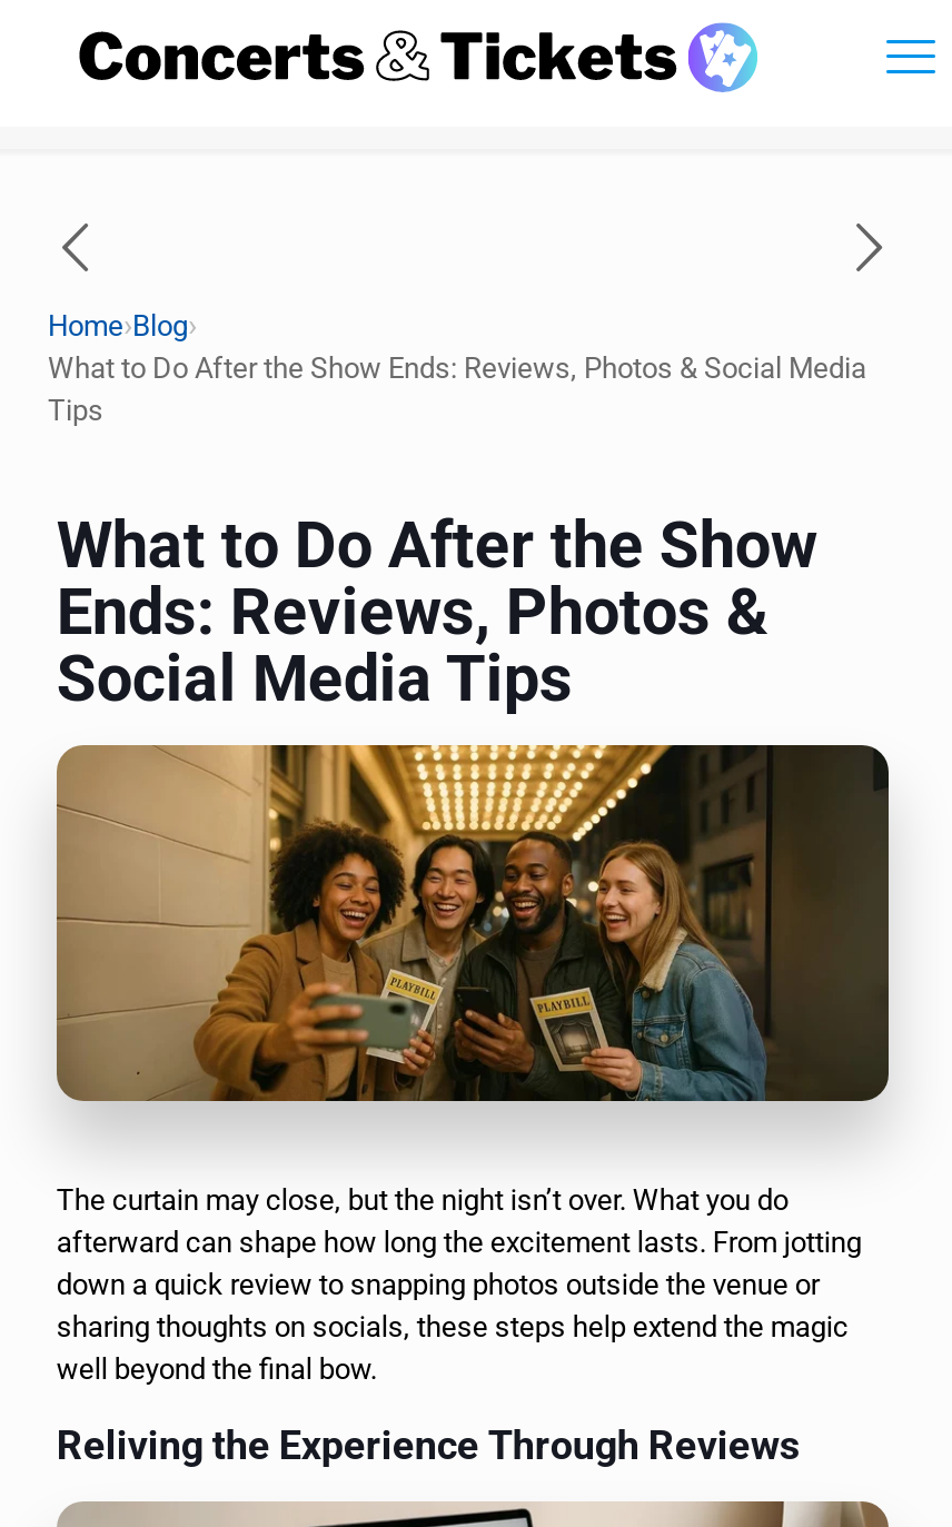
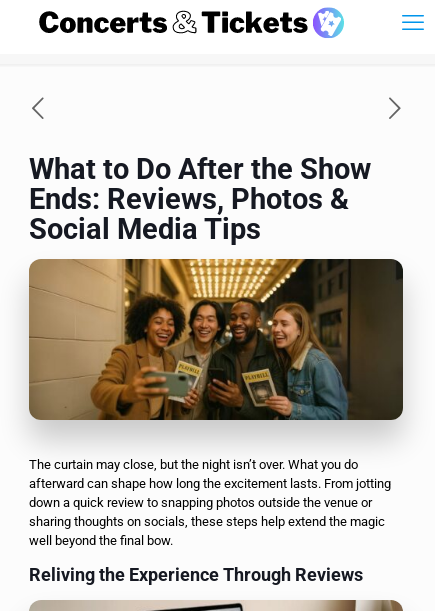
[48,307,866,427] Home›Blog› | What to Do After the Show Ends: Reviews, Photos & Social Media | Tips -> none

